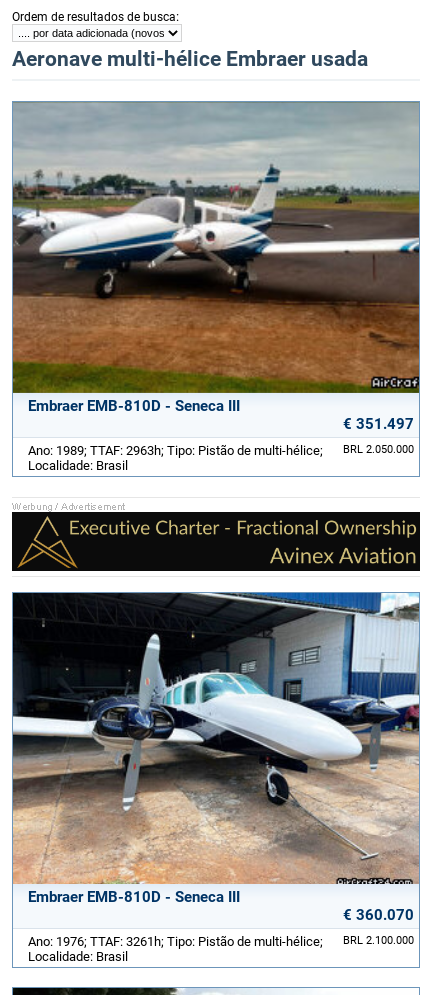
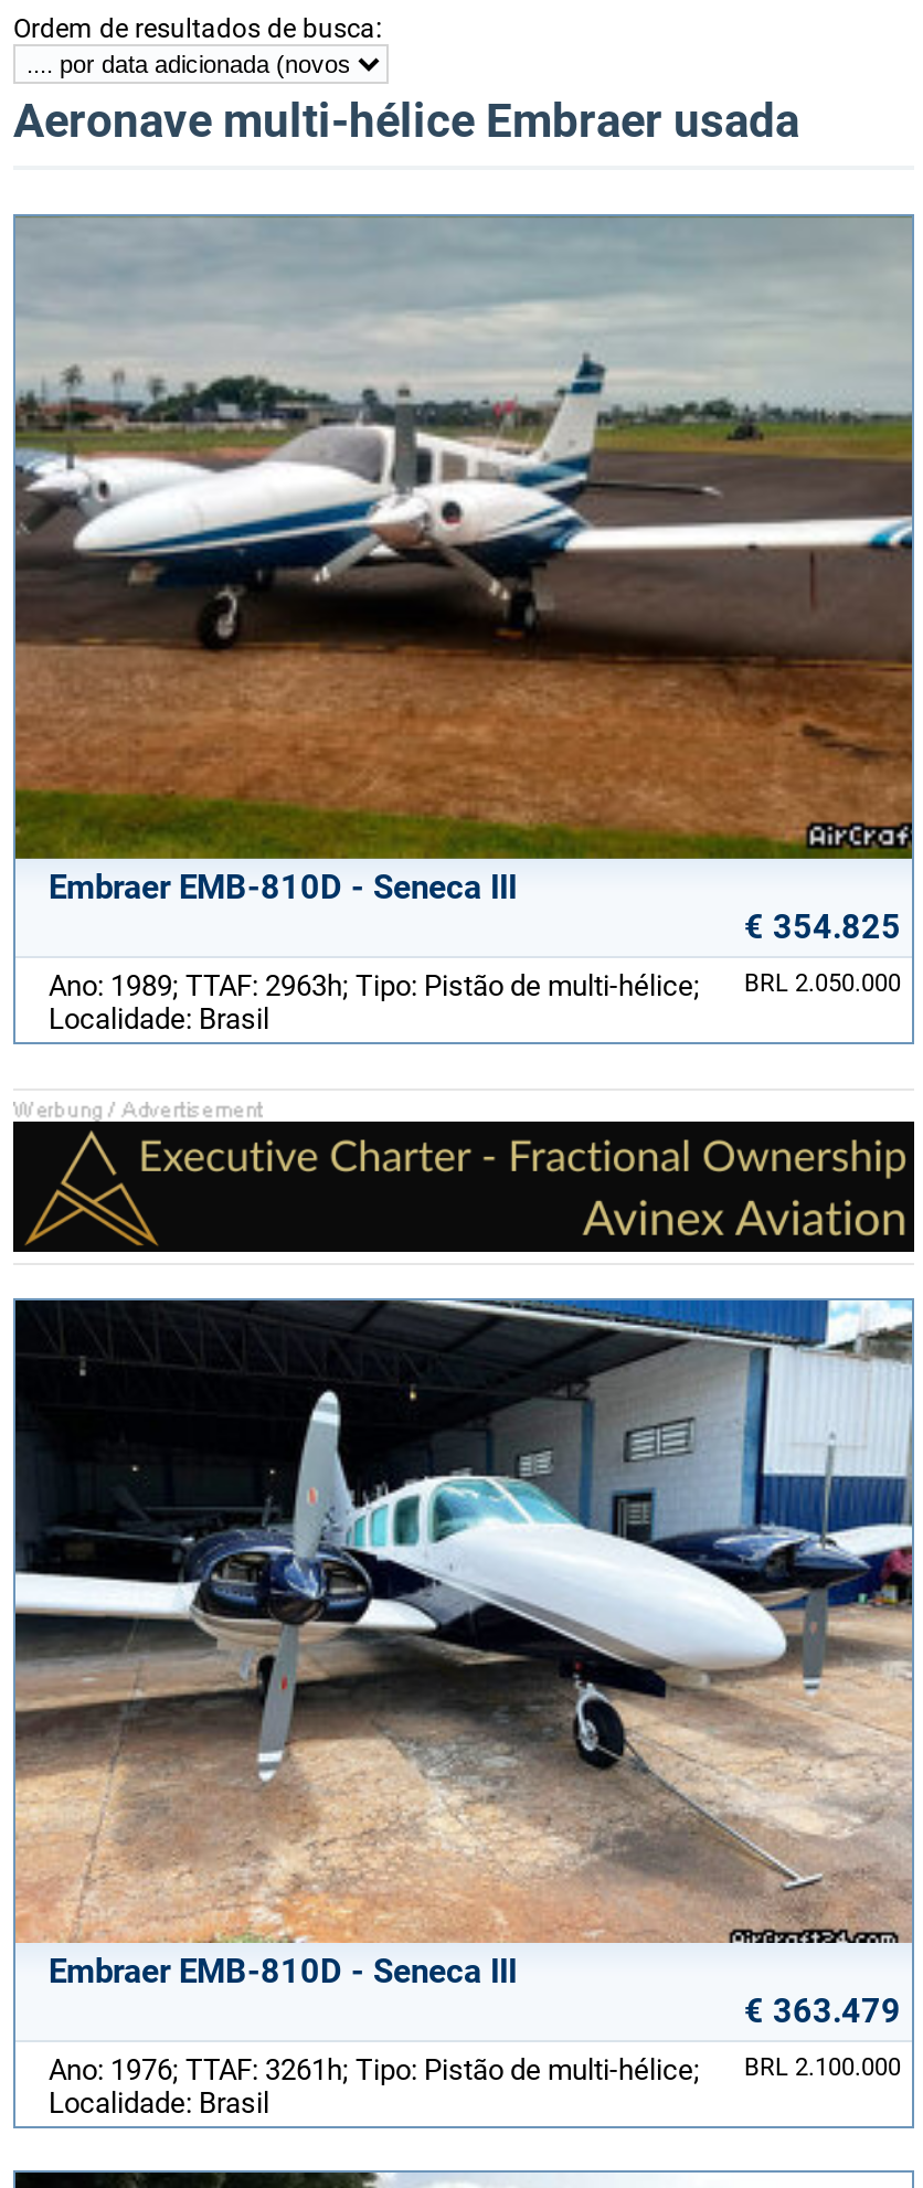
[343,415,414,433] € 351.497 -> [744,907,901,947] € 354.825
[343,906,414,924] € 360.070 -> [744,1991,901,2031] € 363.479

